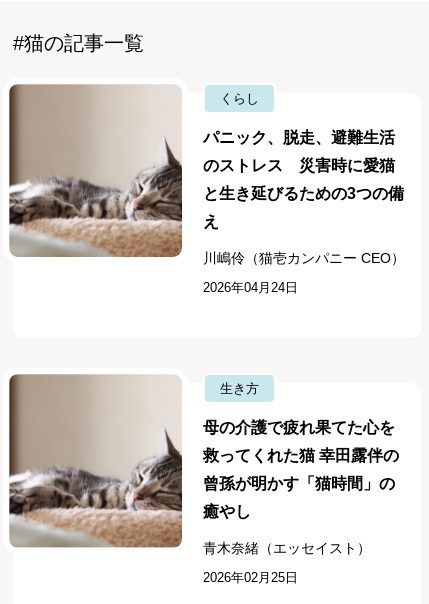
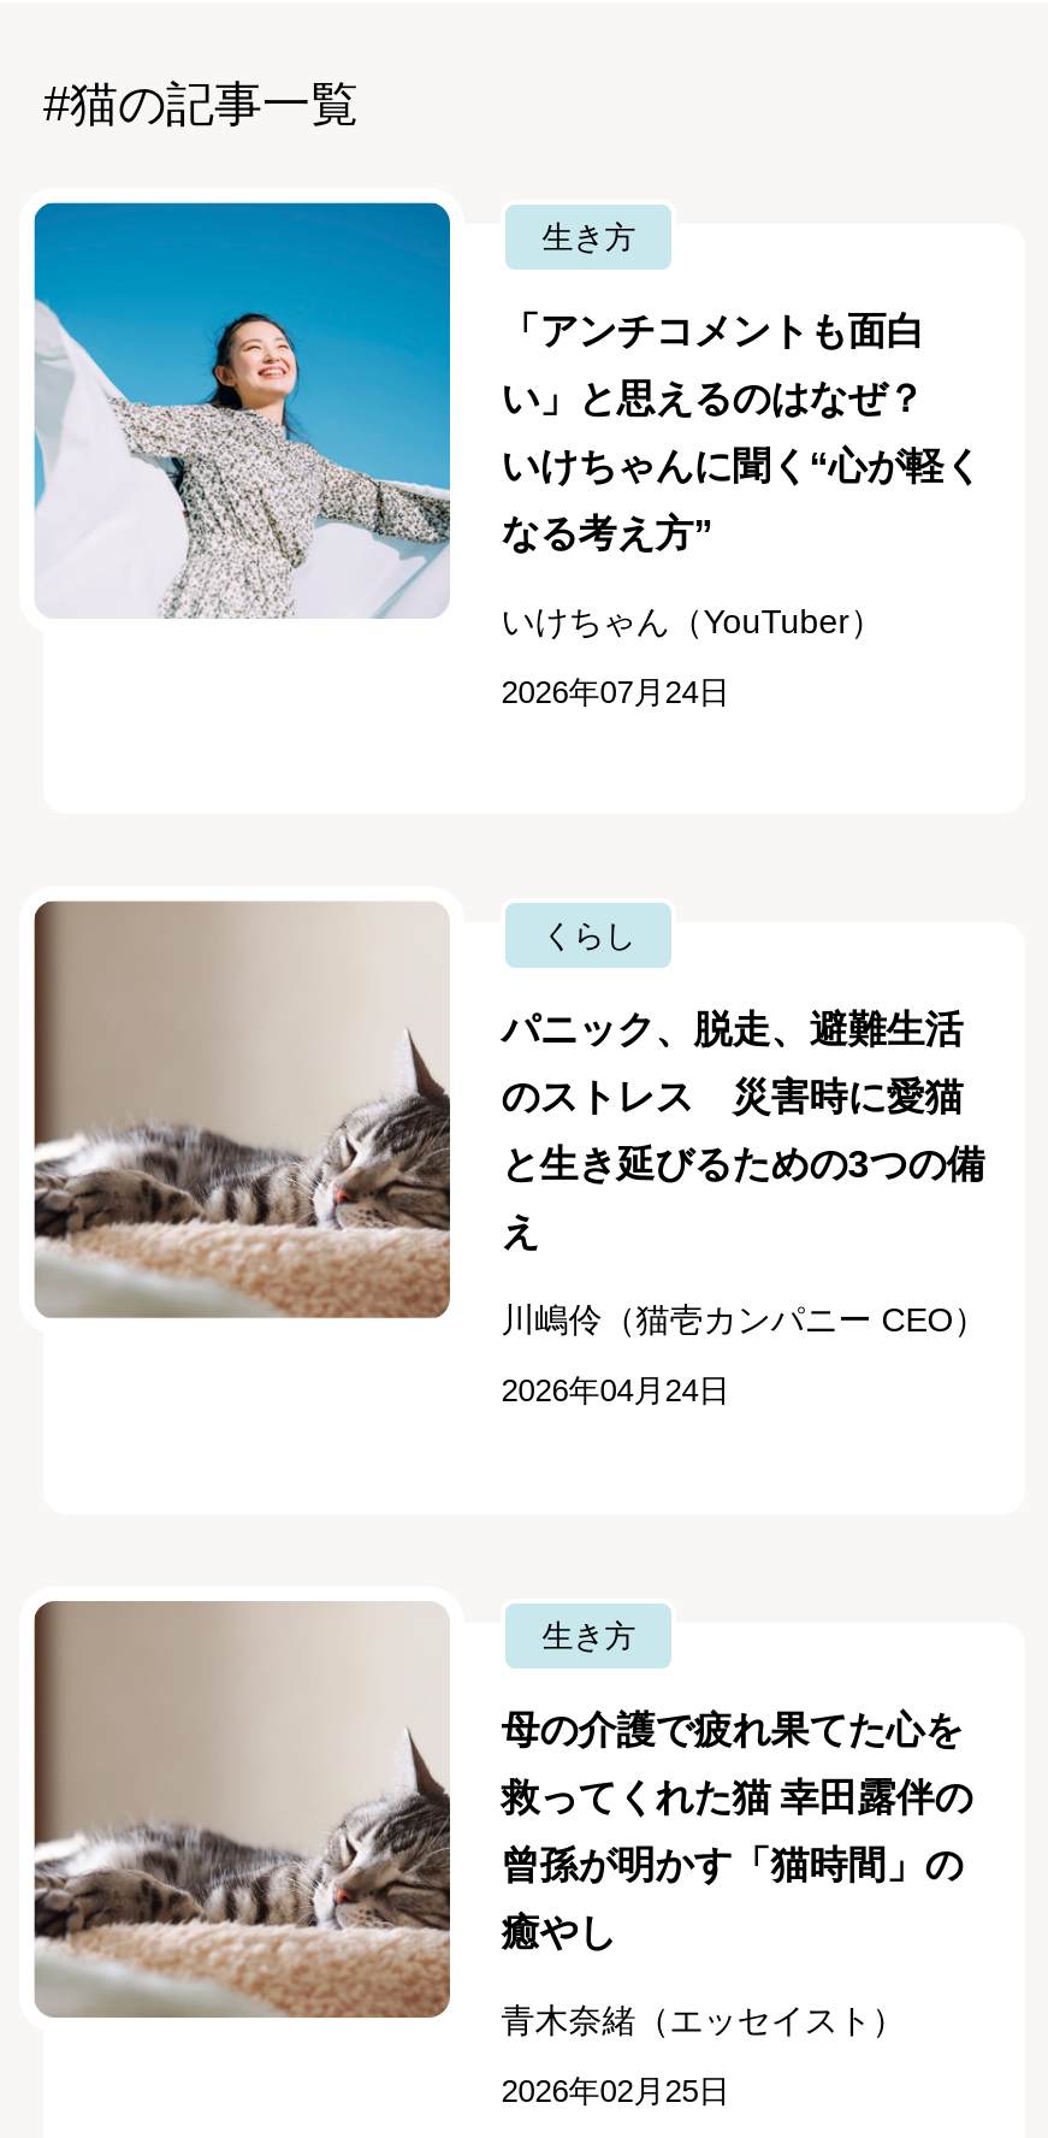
none -> [31,200,983,710] [image] | 生き方 | 「アンチコメントも面白 | い」と思えるのはなぜ？ | いけちゃんに聞く“心が軽く | なる考え方” | いけちゃん（YouTuber） | 2026年07月24日

